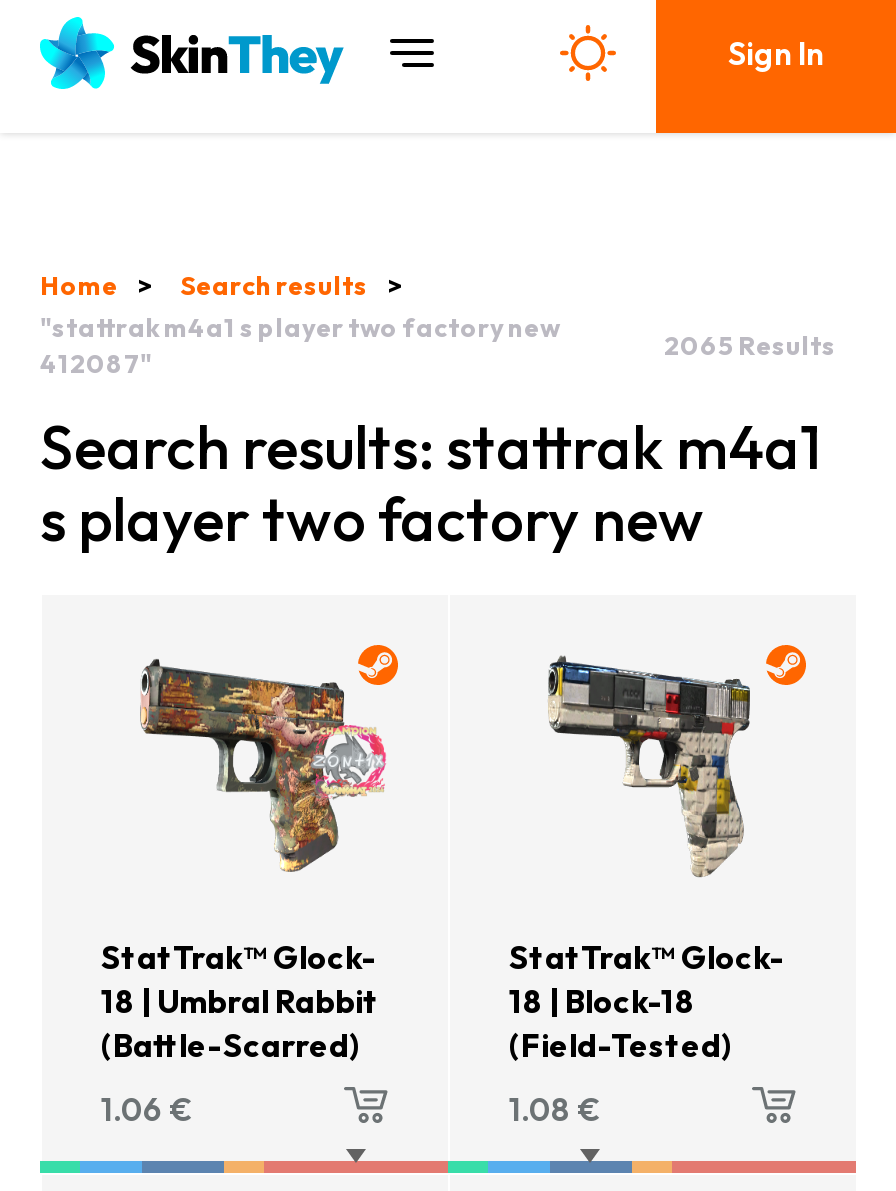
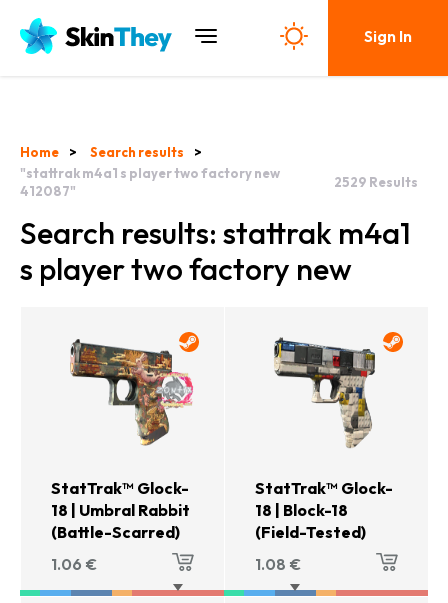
[664,329,836,361] 2065 Results -> [334,174,418,190] 2529 Results

